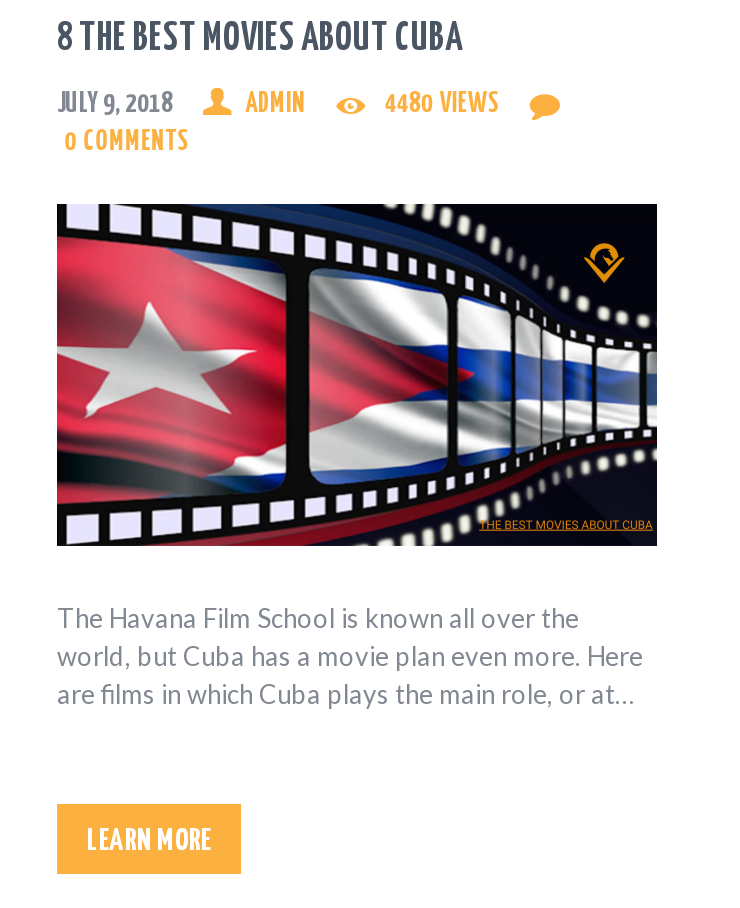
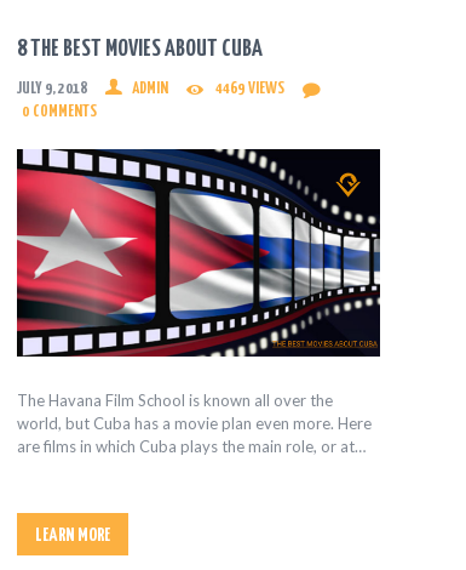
[385,91,500,119] 4480 VIEWS -> [215,80,285,97] 4469 VIEWS

